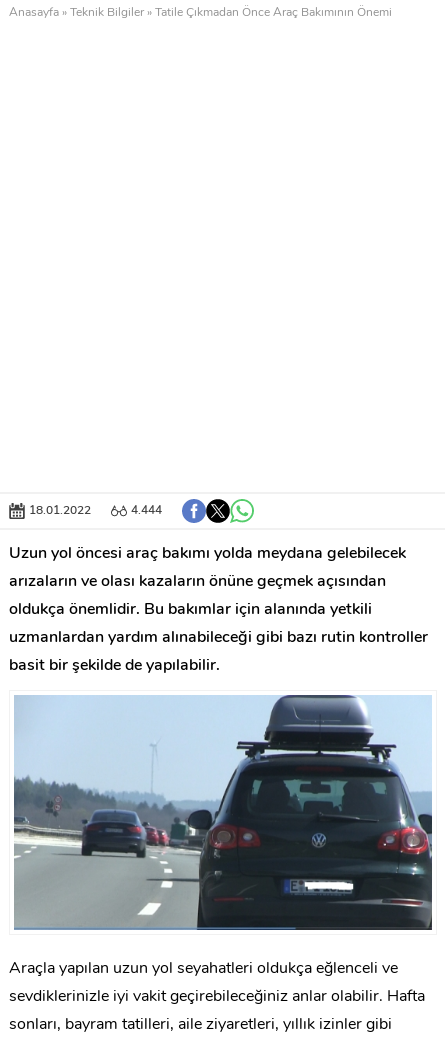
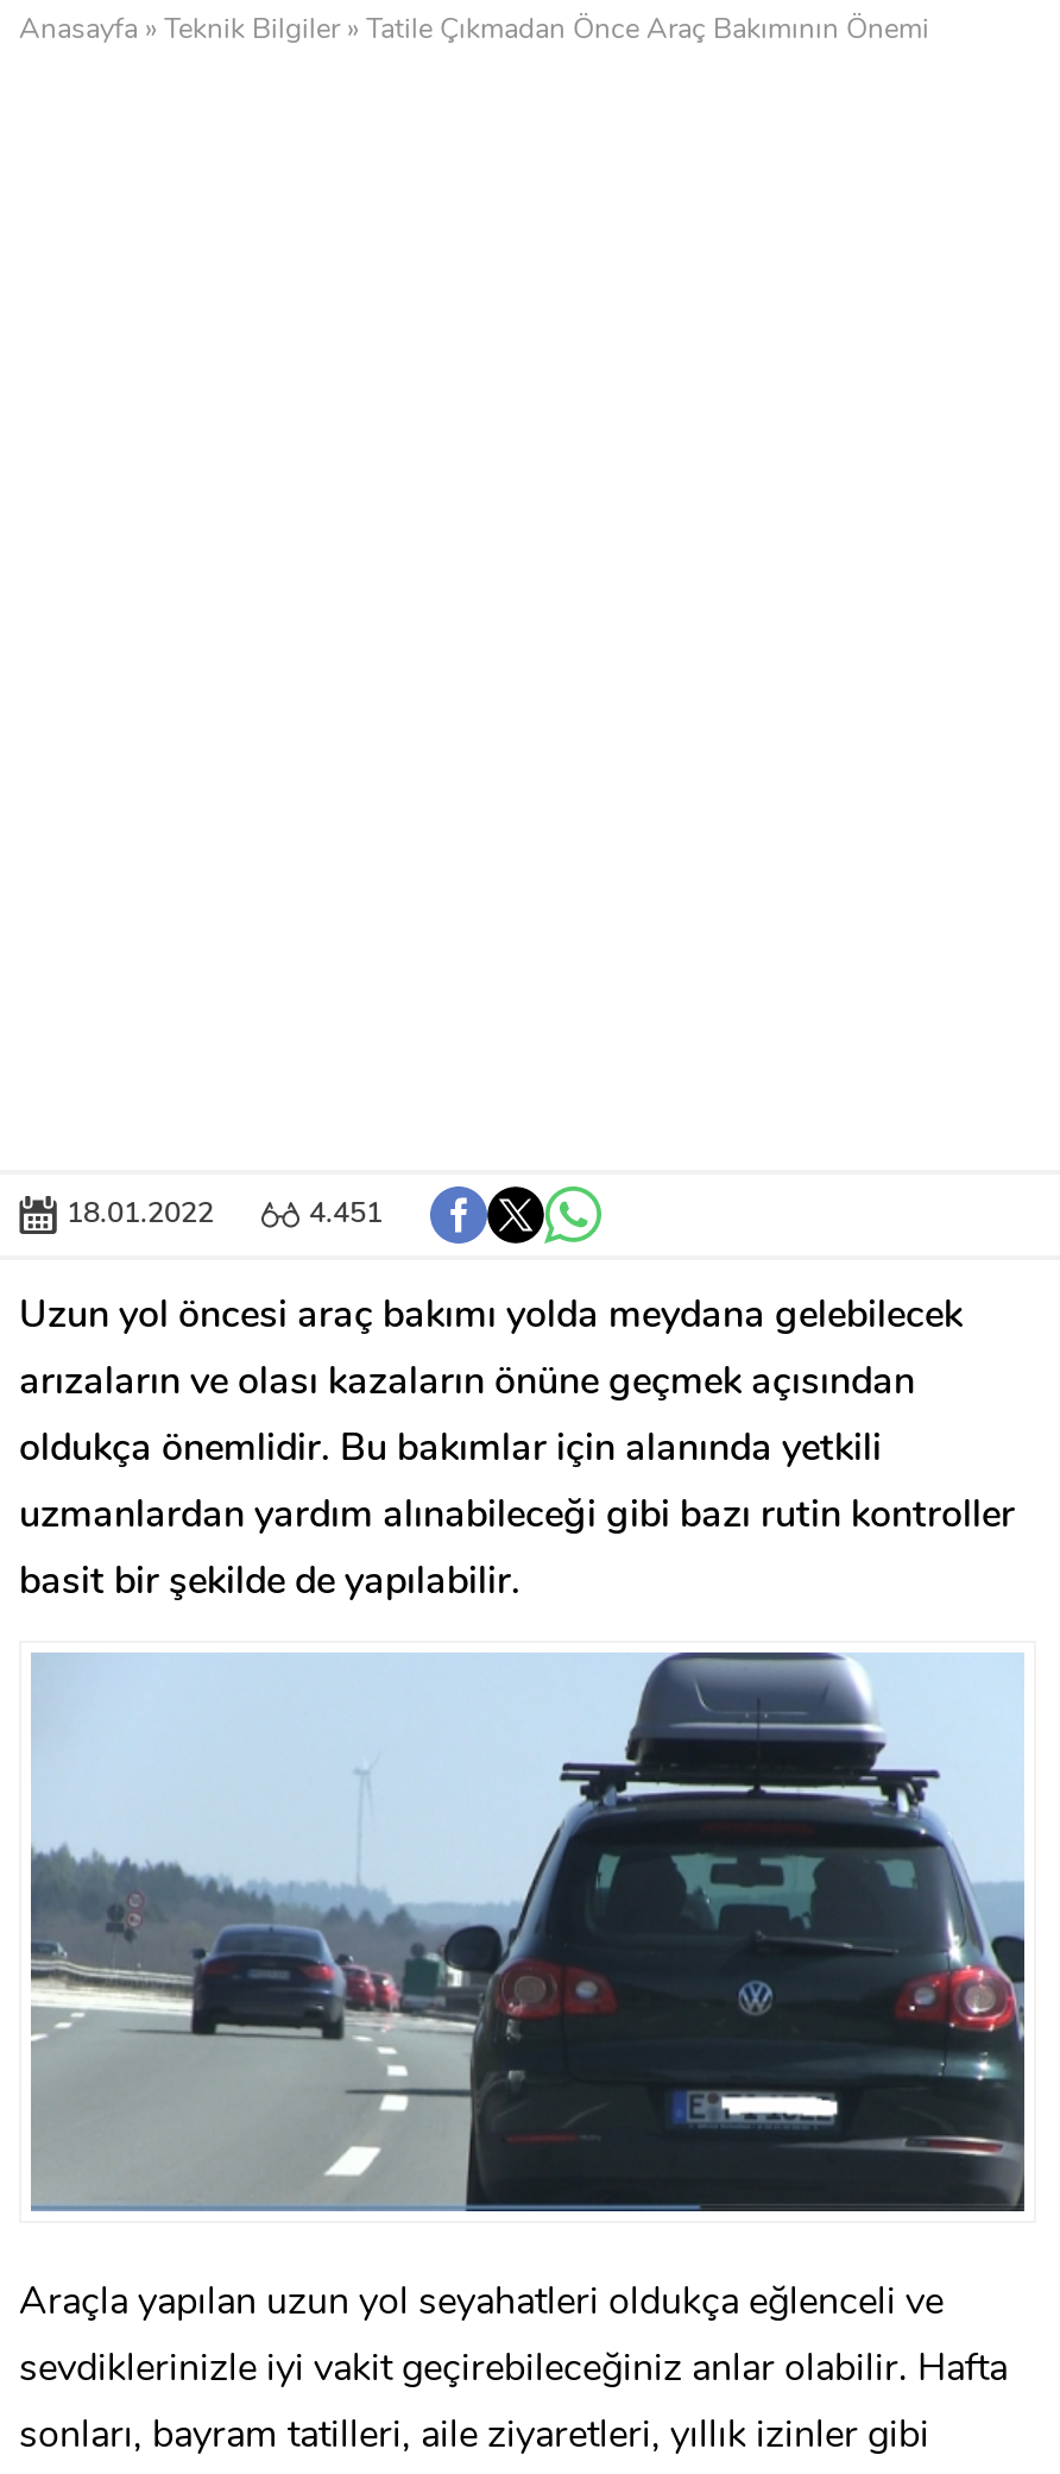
[131,505,162,517] 4.444 -> [309,1201,383,1229] 4.451

